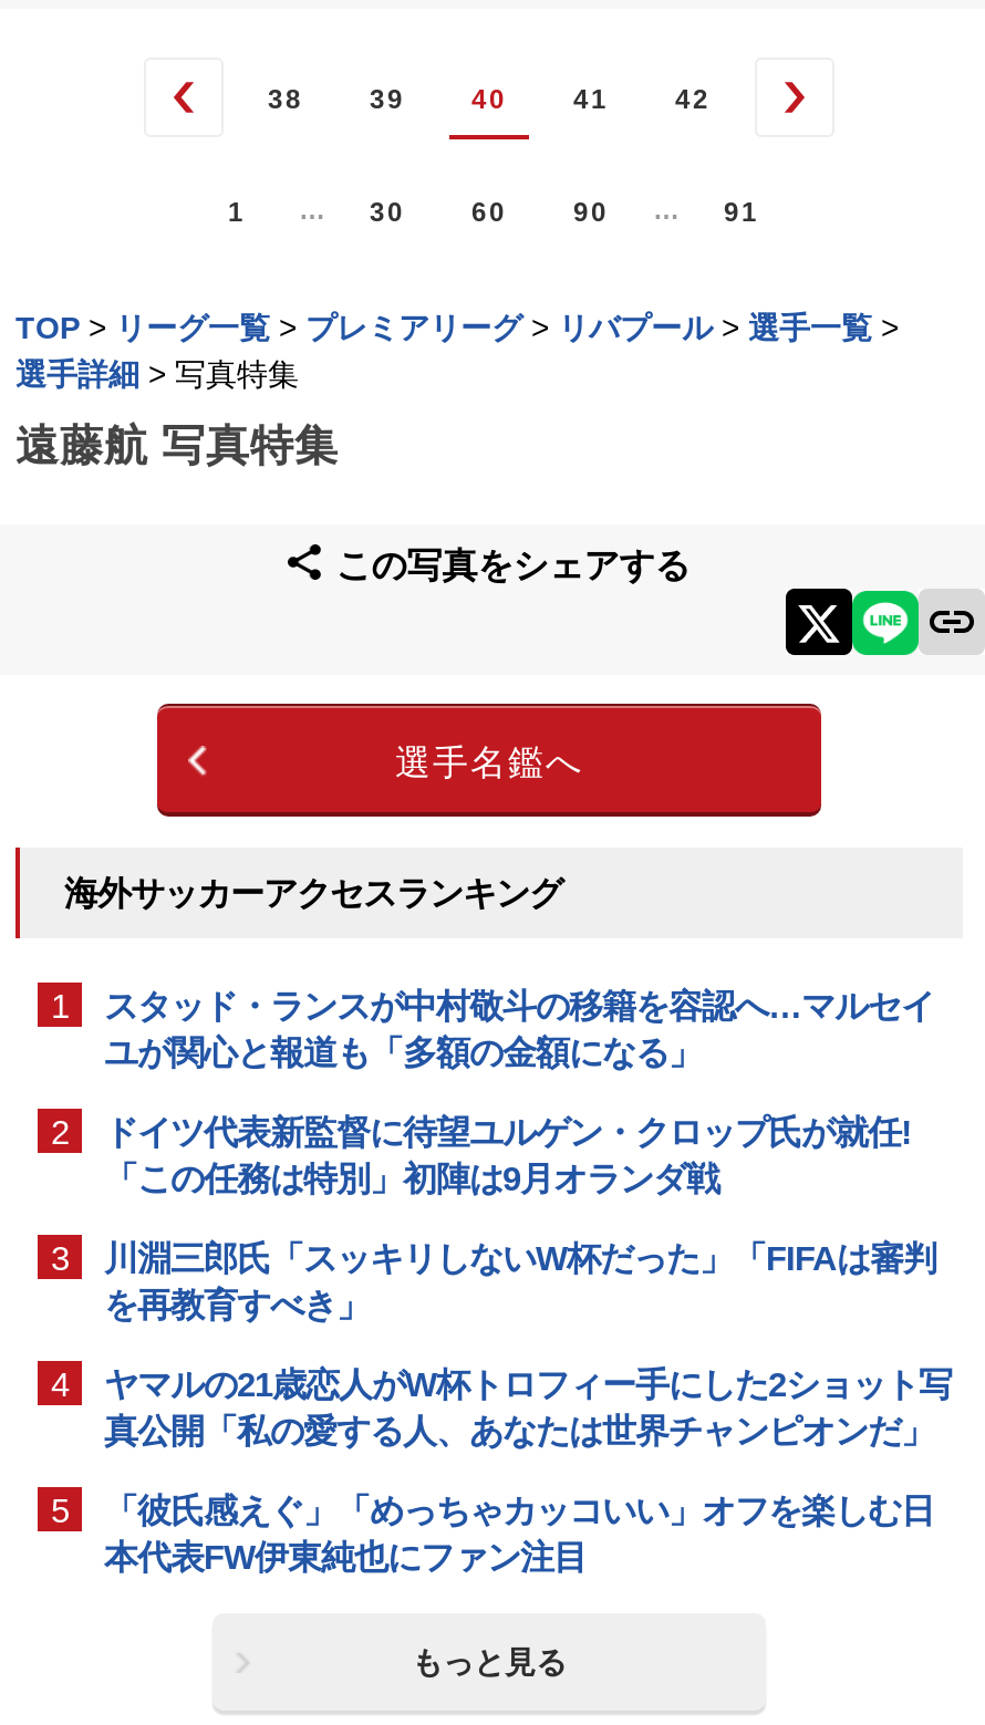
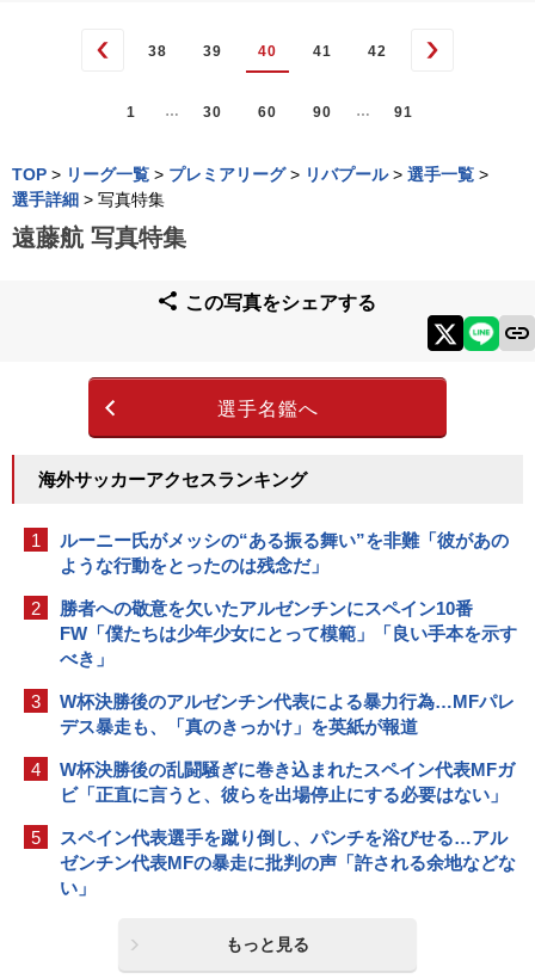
[104,987,934,1071] スタッド・ランスが中村敬斗の移籍を容認へ…マルセイ | ユが関心と報道も「多額の金額になる」 -> [60,530,509,575] ルーニー氏がメッシの“ある振る舞い”を非難「彼があの | ような行動をとったのは残念だ」
[104,1113,912,1197] ドイツ代表新監督に待望ユルゲン・クロップ氏が就任! | 「この任務は特別」初陣は9月オランダ戦 -> [60,598,517,668] 勝者への敬意を欠いたアルゼンチンにスペイン10番 | FW「僕たちは少年少女にとって模範」「良い手本を示す | べき」
[104,1239,936,1323] 川淵三郎氏「スッキリしないW杯だった」「FIFAは審判 | を再教育すべき」 -> [60,691,515,736] W杯決勝後のアルゼンチン代表による暴力行為…MFパレ | デス暴走も、「真のきっかけ」を英紙が報道
[104,1365,952,1449] ヤマルの21歳恋人がW杯トロフィー手にした2ショット写 | 真公開「私の愛する人、あなたは世界チャンピオンだ」 -> [60,759,515,804] W杯決勝後の乱闘騒ぎに巻き込まれたスペイン代表MFガ | ビ「正直に言うと、彼らを出場停止にする必要はない」
[104,1491,934,1575] 「彼氏感えぐ」「めっちゃカッコいい」オフを楽しむ日 | 本代表FW伊東純也にファン注目 -> [60,827,516,898] スペイン代表選手を蹴り倒し、パンチを浴びせる…アル | ゼンチン代表MFの暴走に批判の声「許される余地などな | い」

